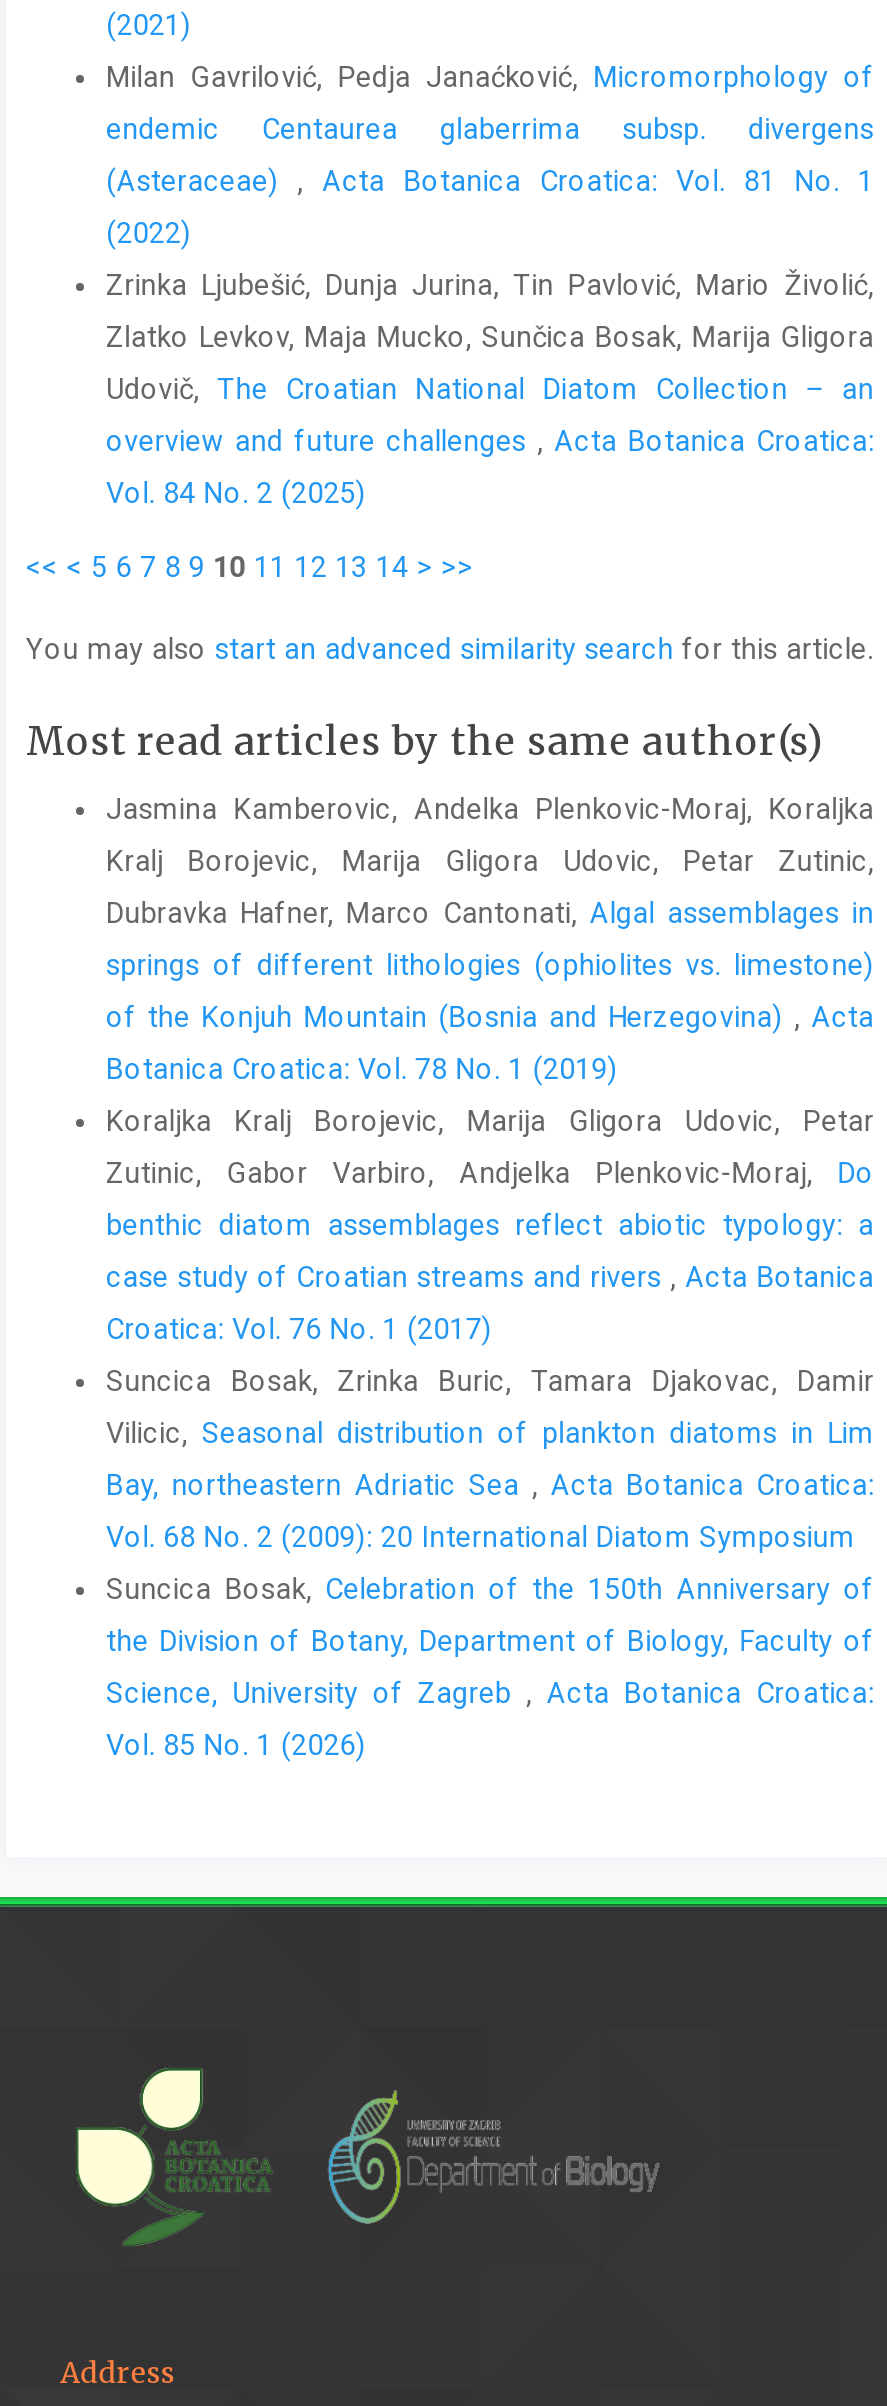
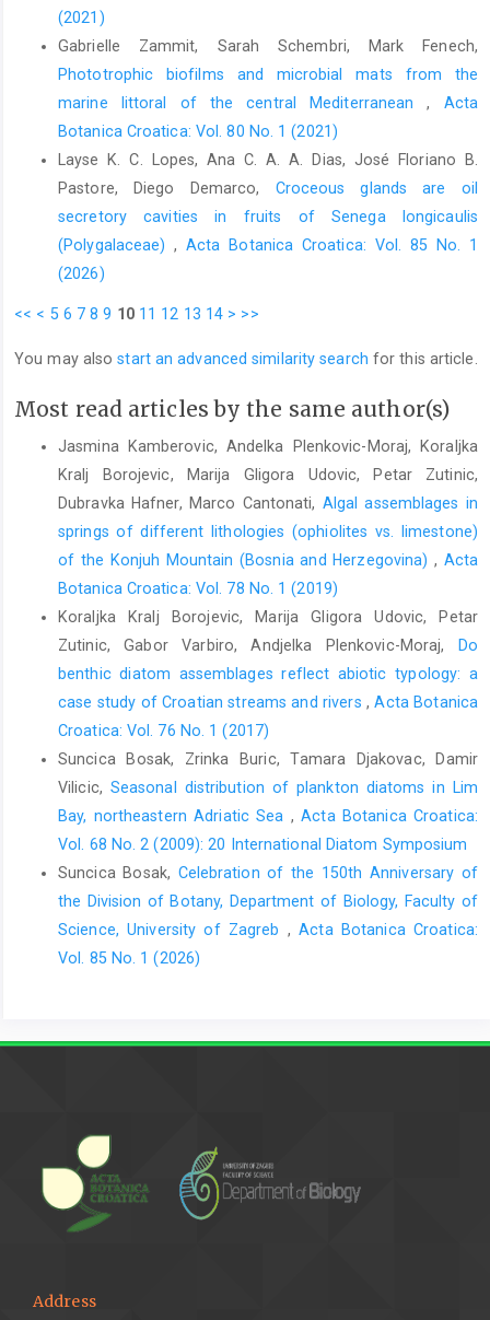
[106,61,874,93] Milan Gavrilović, Pedja Janaćković, Micromorphology of -> [58,37,478,54] Gabrielle Zammit, Sarah Schembri, Mark Fenech,
[106,113,874,145] endemic Centaurea glaberrima subsp. divergens -> [58,65,478,83] Phototrophic biofilms and microbial mats from the
[106,165,874,197] (Asteraceae), Acta Botanica Croatica: Vol. 81 No. 1 -> [58,94,478,111] marine littoral of the central Mediterranean, Acta
[106,217,191,249] (2022) -> [58,122,338,140] Botanica Croatica: Vol. 80 No. 1 (2021)
[106,269,874,301] Zrinka Ljubešić, Dunja Jurina, Tin Pavlović, Mario Živolić, -> [58,151,478,168] Layse K. C. Lopes, Ana C. A. A. Dias, José Floriano B.
[106,321,874,353] Zlatko Levkov, Maja Mucko, Sunčica Bosak, Marija Gligora -> [58,179,478,197] Pastore, Diego Demarco, Croceous glands are oil
[106,373,874,405] Udovič, The Croatian National Diatom Collection – an -> [58,208,478,225] secretory cavities in fruits of Senega longicaulis
[106,425,874,457] overview and future challenges, Acta Botanica Croatica: -> [58,236,478,254] (Polygalaceae), Acta Botanica Croatica: Vol. 85 No. 1
[106,477,366,509] Vol. 84 No. 2 (2025) -> [58,264,105,282] (2026)

